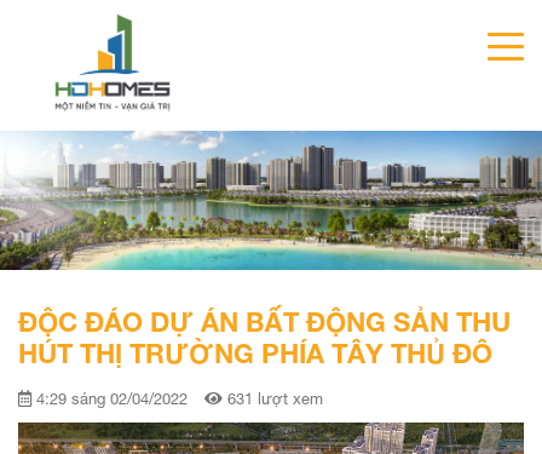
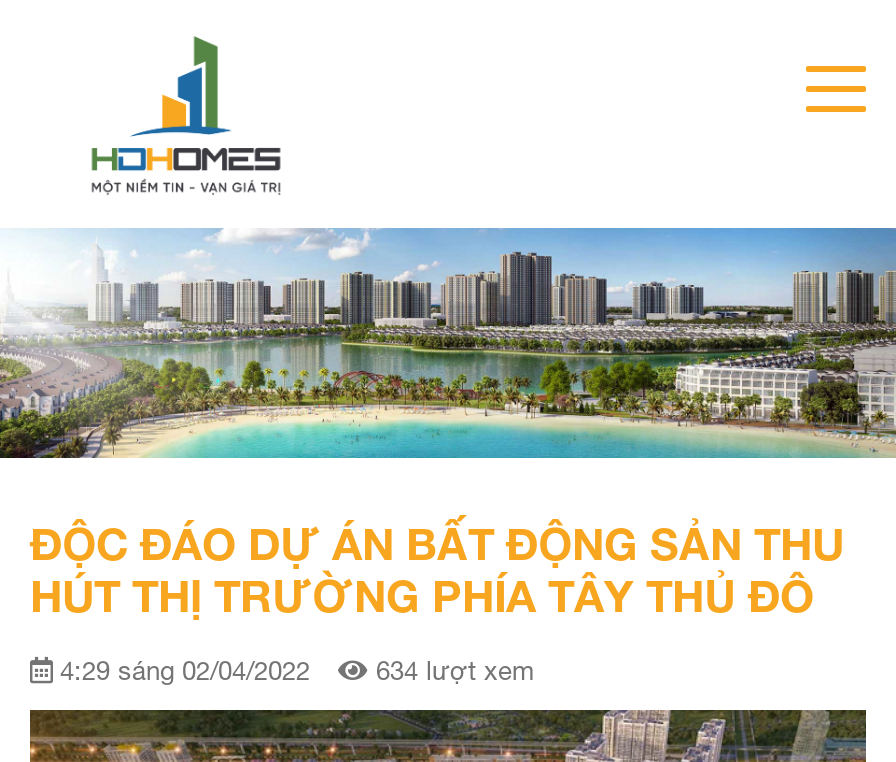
[31,390,323,408] 4:29 sáng 02/04/2022 631 lượt xem -> [52,656,534,686] 4:29 sáng 02/04/2022 634 lượt xem

